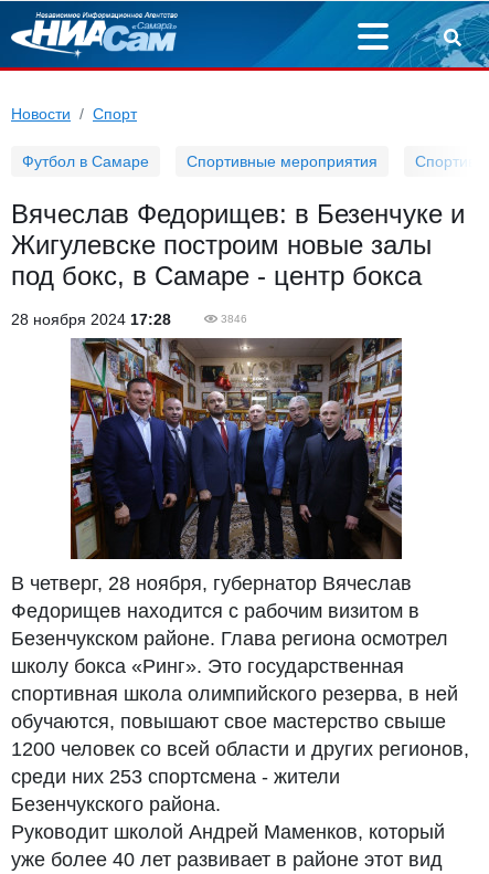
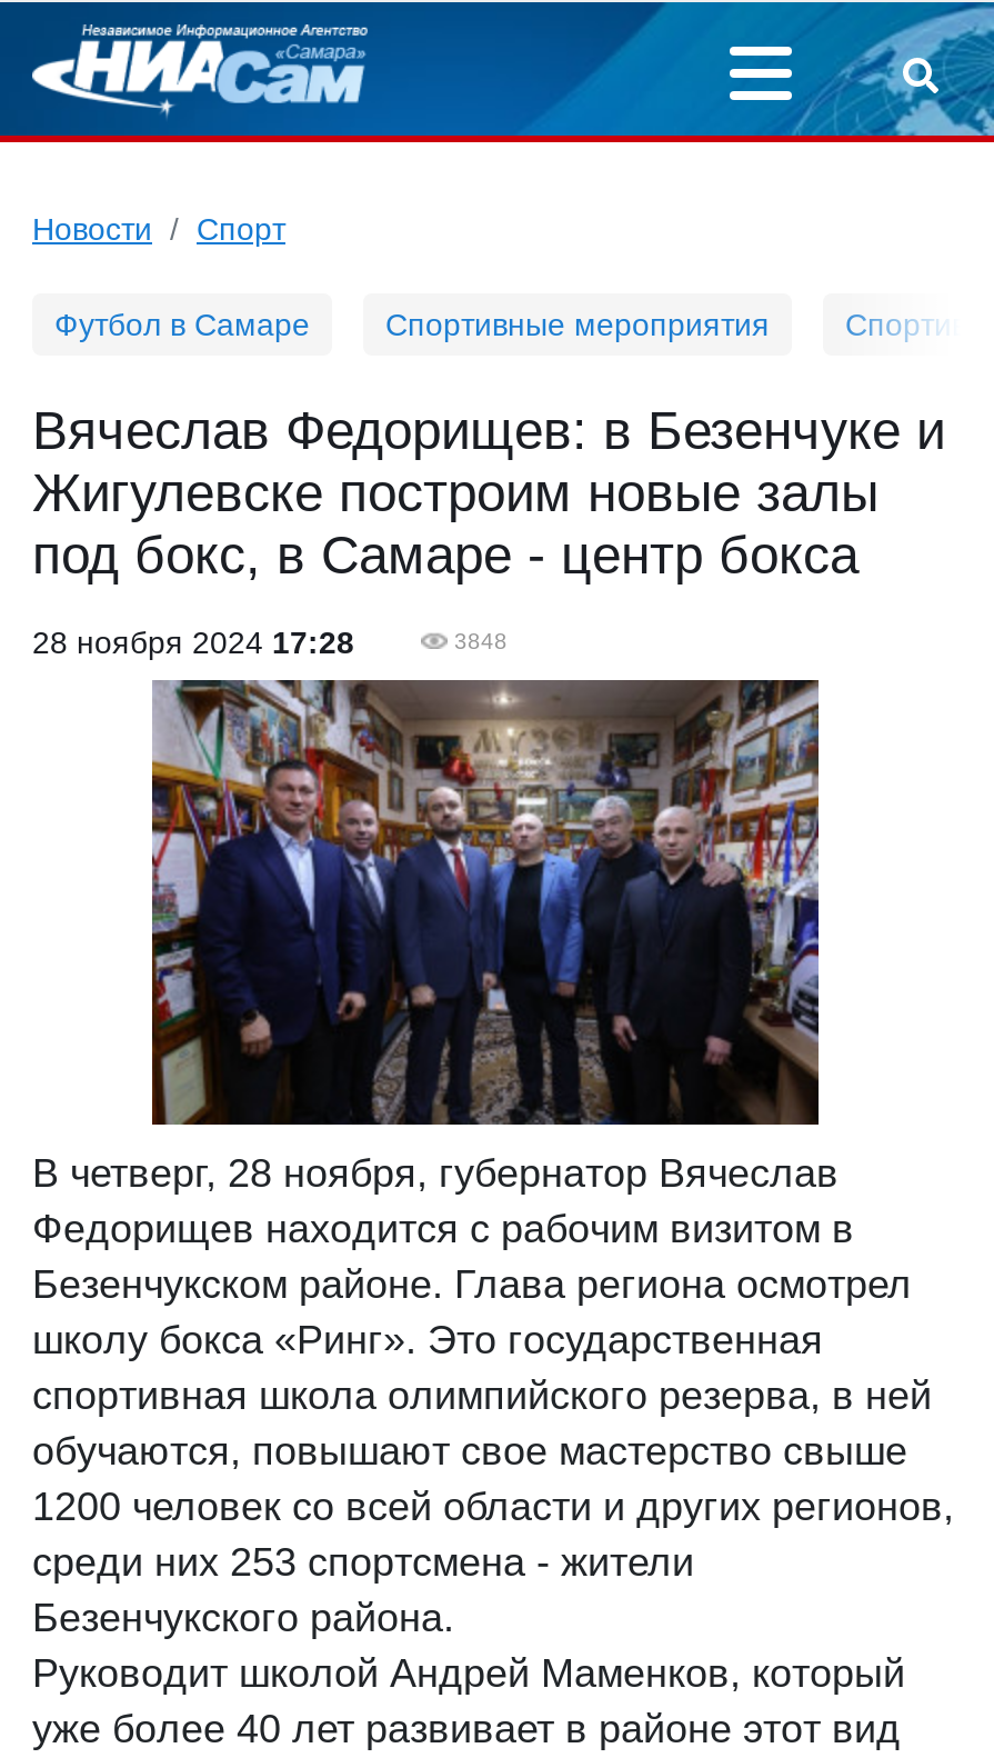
[221,313,247,325] 3846 -> [454,629,508,653] 3848

